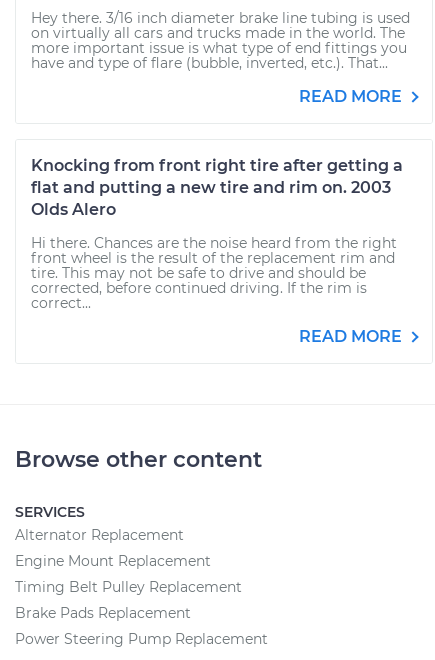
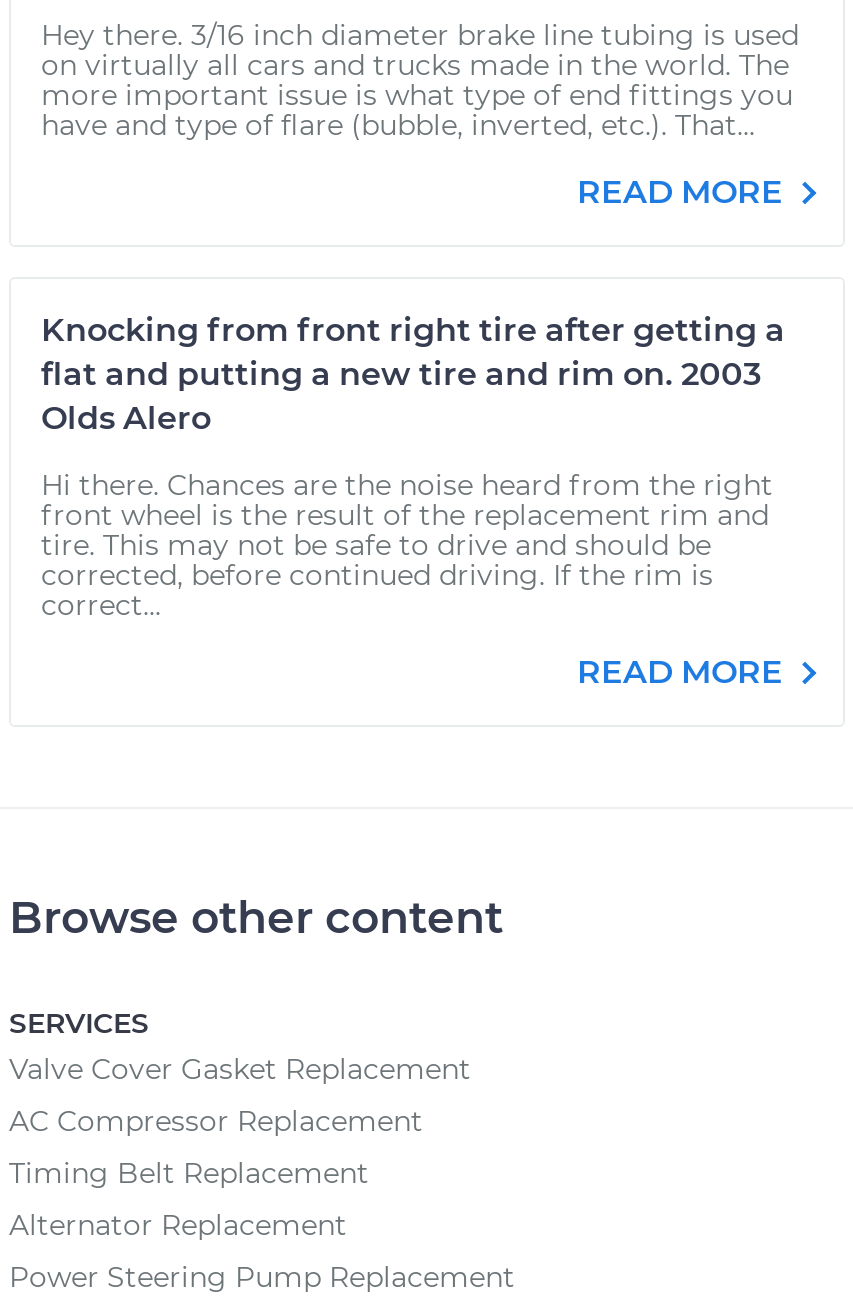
none -> [9,1051,471,1191] Valve Cover Gasket Replacement | AC Compressor Replacement | Timing Belt Replacement
moved [15,526,184,544] -> [9,1207,347,1243]: Alternator Replacement
[15,552,242,622] Engine Mount Replacement | Timing Belt Pulley Replacement | Brake Pads Replacement -> none

